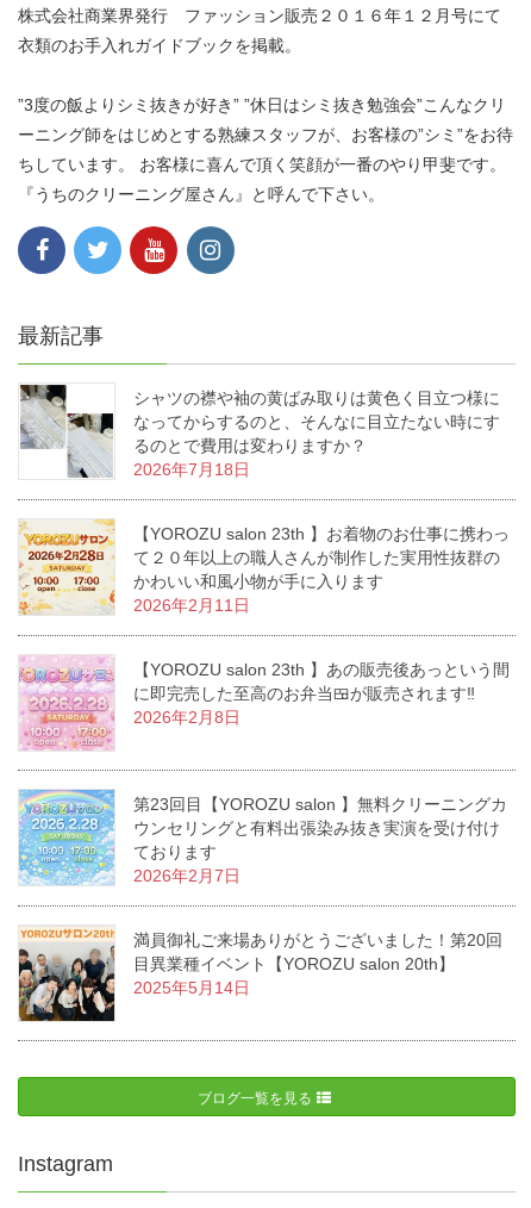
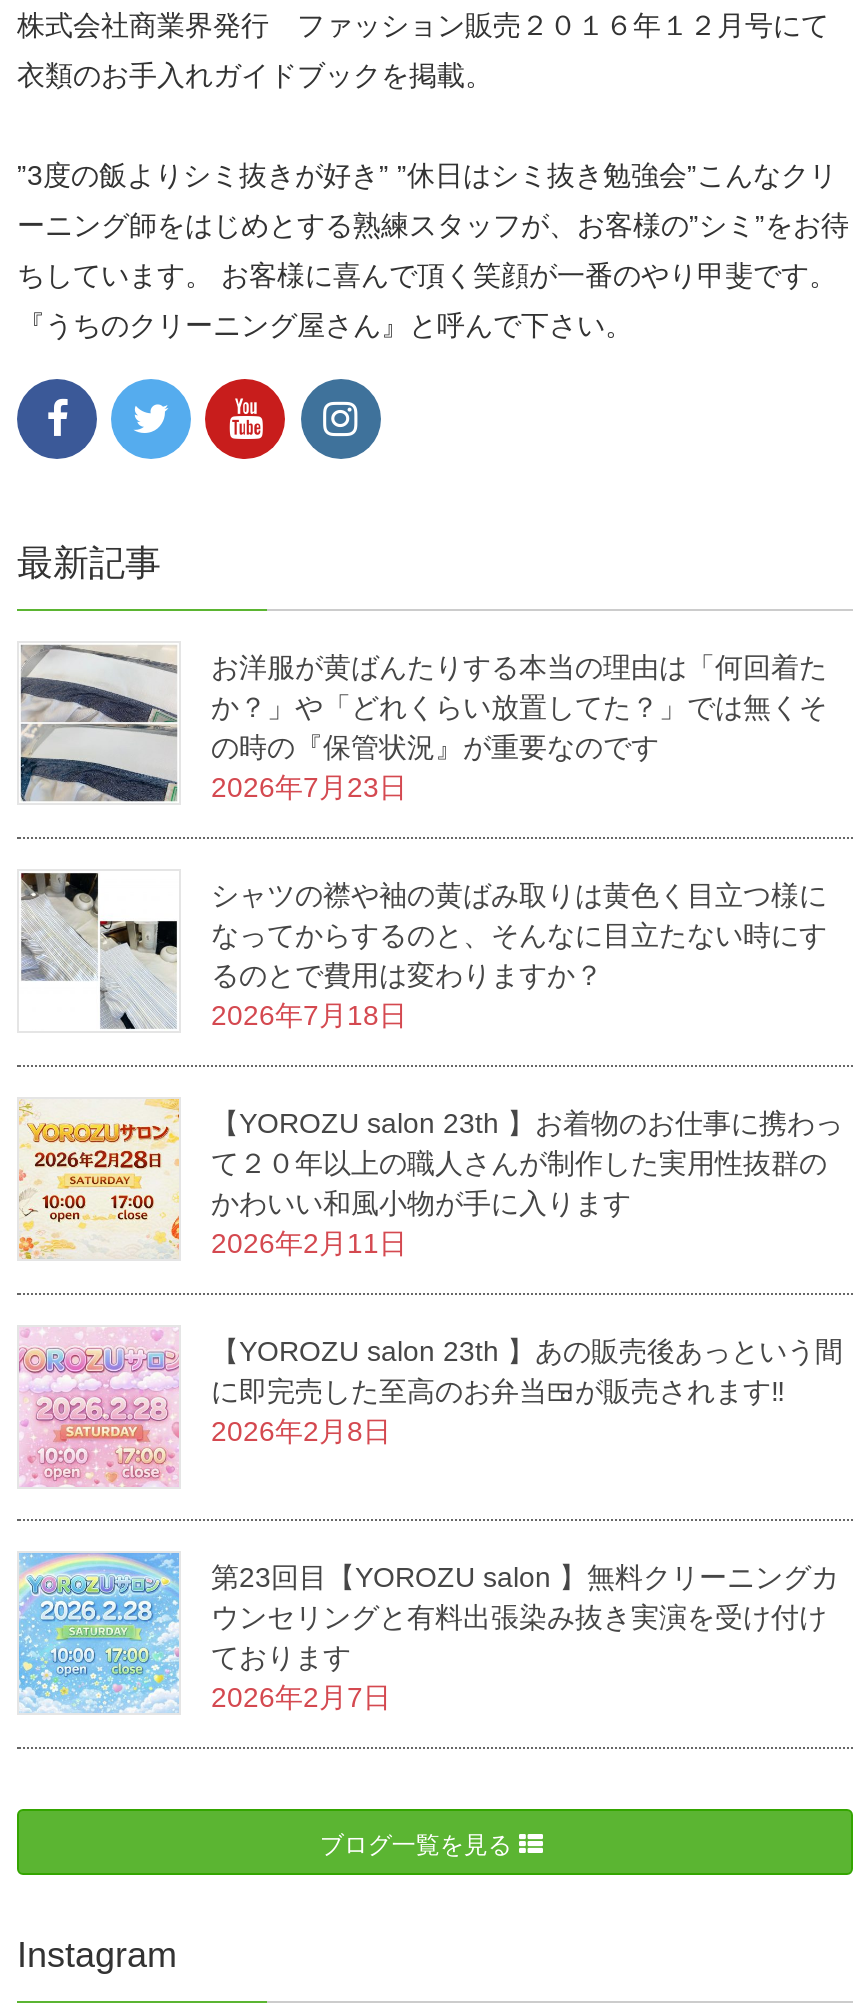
none -> [19,645,827,804] [image] | お洋服が黄ばんたりする本当の理由は「何回着た | か？」や「どれくらい放置してた？」では無くそ | の時の『保管状況』が重要なのです | 2026年7月23日
moved [18,382,510,886] -> [17,869,843,1714]: [image] | シャツの襟や袖の黄ばみ取りは黄色く目立つ様に | なってからするのと、そんなに目立たない時にす | ... | ております | 2026年2月7日
[18,926,502,1022] [image] | 満員御礼ご来場ありがとうございました！第20回 | 目異業種イベント【YOROZU salon 20th】 | 2025年5月14日 -> none

